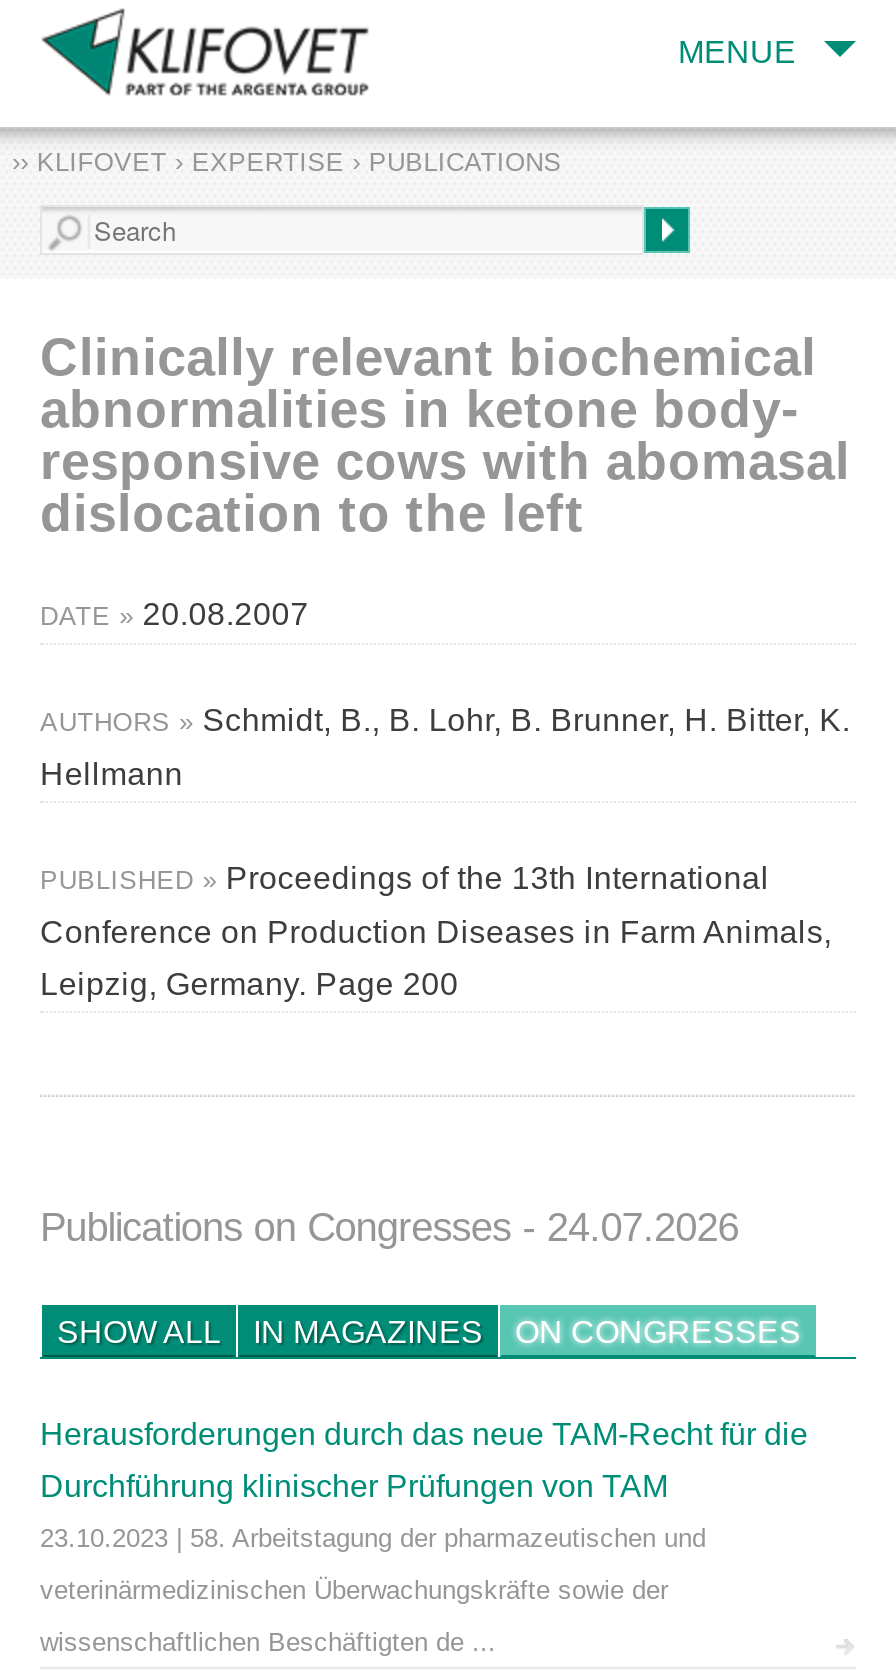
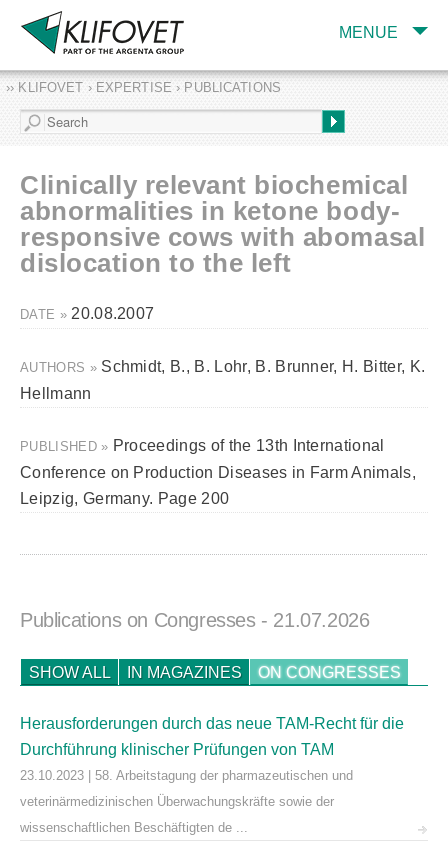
[40,1205,739,1249] Publications on Congresses - 24.07.2026 -> [20,609,369,631] Publications on Congresses - 21.07.2026

